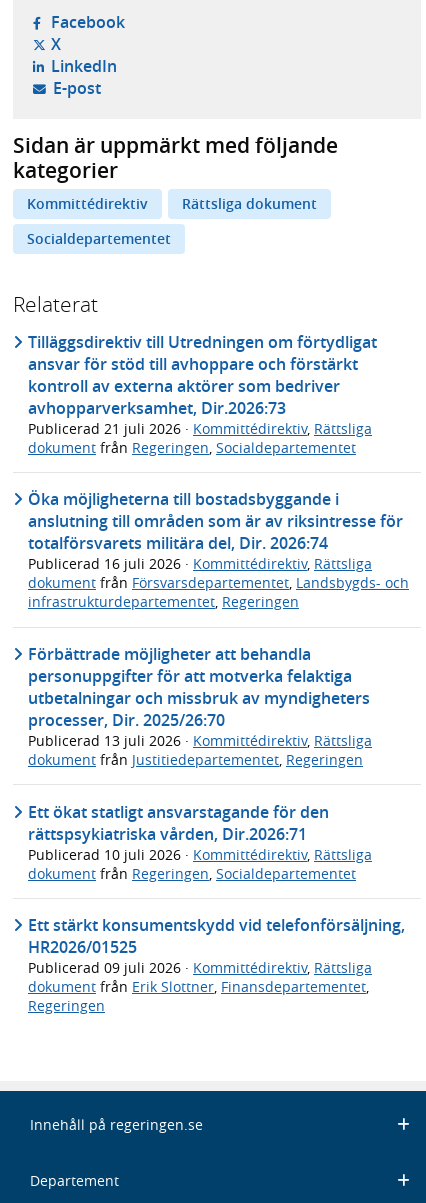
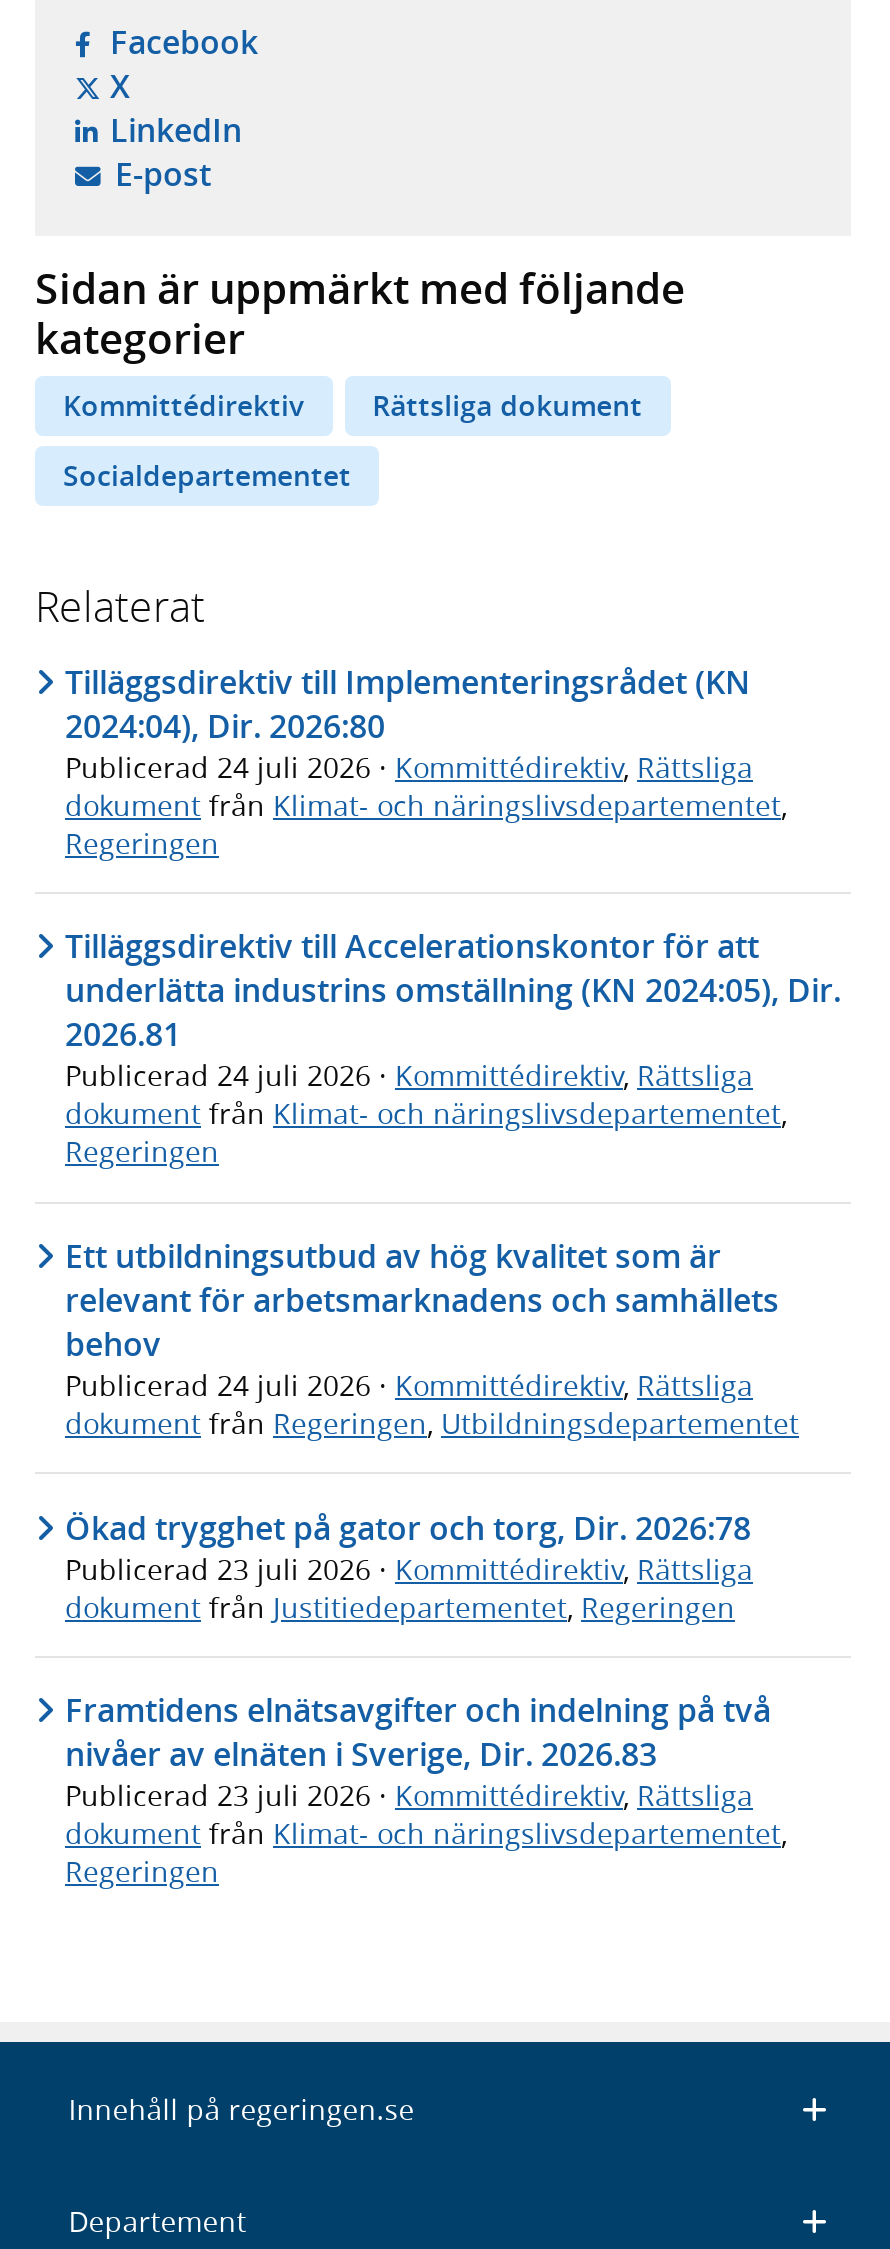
[28,331,409,750] Tilläggsdirektiv till Utredningen om förtydligat | ansvar för stöd till avhoppare och förstärkt | kontroll av externa aktörer som bedriver | avhopparverksamhet, Dir.2026:73 | Publicerad 21 juli 2026 · Kommittédirektiv, Rättsliga | dokument från Regeringen, Socialdepartementet | Öka möjligheterna till bostadsbyggande i | anslutning till områden som är av riksintresse för | totalförsvarets militära del, Dir. 2026:74 | Publicerad 16 juli 2026 · Kommittédirektiv, Rättsliga | dokument från Försvarsdepartementet, Landsbygds- och | infrastrukturdepartementet, Regeringen | Förbättrade möjligheter att behandla | personuppgifter för att motverka felaktiga | utbetalningar och missbruk av myndigheters | processer, Dir. 2025/26:70 | Publicerad 13 juli 2026 · Kommittédirektiv, Rättsliga -> [65,659,841,1587] Tilläggsdirektiv till Implementeringsrådet (KN | 2024:04), Dir. 2026:80 | Publicerad 24 juli 2026 · Kommittédirektiv, Rättsliga | dokument från Klimat- och näringslivsdepartementet, | Regeringen | Tilläggsdirektiv till Accelerationskontor för att | underlätta industrins omställning (KN 2024:05), Dir. | 2026.81 | Publicerad 24 juli 2026 · Kommittédirektiv, Rättsliga | dokument från Klimat- och näringslivsdepartementet, | Regeringen | Ett utbildningsutbud av hög kvalitet som är | relevant för arbetsmarknadens och samhällets | behov | Publicerad 24 juli 2026 · Kommittédirektiv, Rättsliga | dokument från Regeringen, Utbildningsdepartementet | Ökad trygghet på gator och torg, Dir. 2026:78 | Publicerad 23 juli 2026 · Kommittédirektiv, Rättsliga
moved [28,750,363,769] -> [65,1587,735,1625]: dokument från Justitiedepartementet, Regeringen
[28,800,405,996] Ett ökat statligt ansvarstagande för den | rättspsykiatriska vården, Dir.2026:71 | Publicerad 10 juli 2026 · Kommittédirektiv, Rättsliga | dokument från Regeringen, Socialdepartementet | Ett stärkt konsumentskydd vid telefonförsäljning, | HR2026/01525 | Publicerad 09 juli 2026 · Kommittédirektiv, Rättsliga | dokument från Erik Slottner, Finansdepartementet, -> [65,1688,795,1852] Framtidens elnätsavgifter och indelning på två | nivåer av elnäten i Sverige, Dir. 2026.83 | Publicerad 23 juli 2026 · Kommittédirektiv, Rättsliga | dokument från Klimat- och näringslivsdepartementet,

